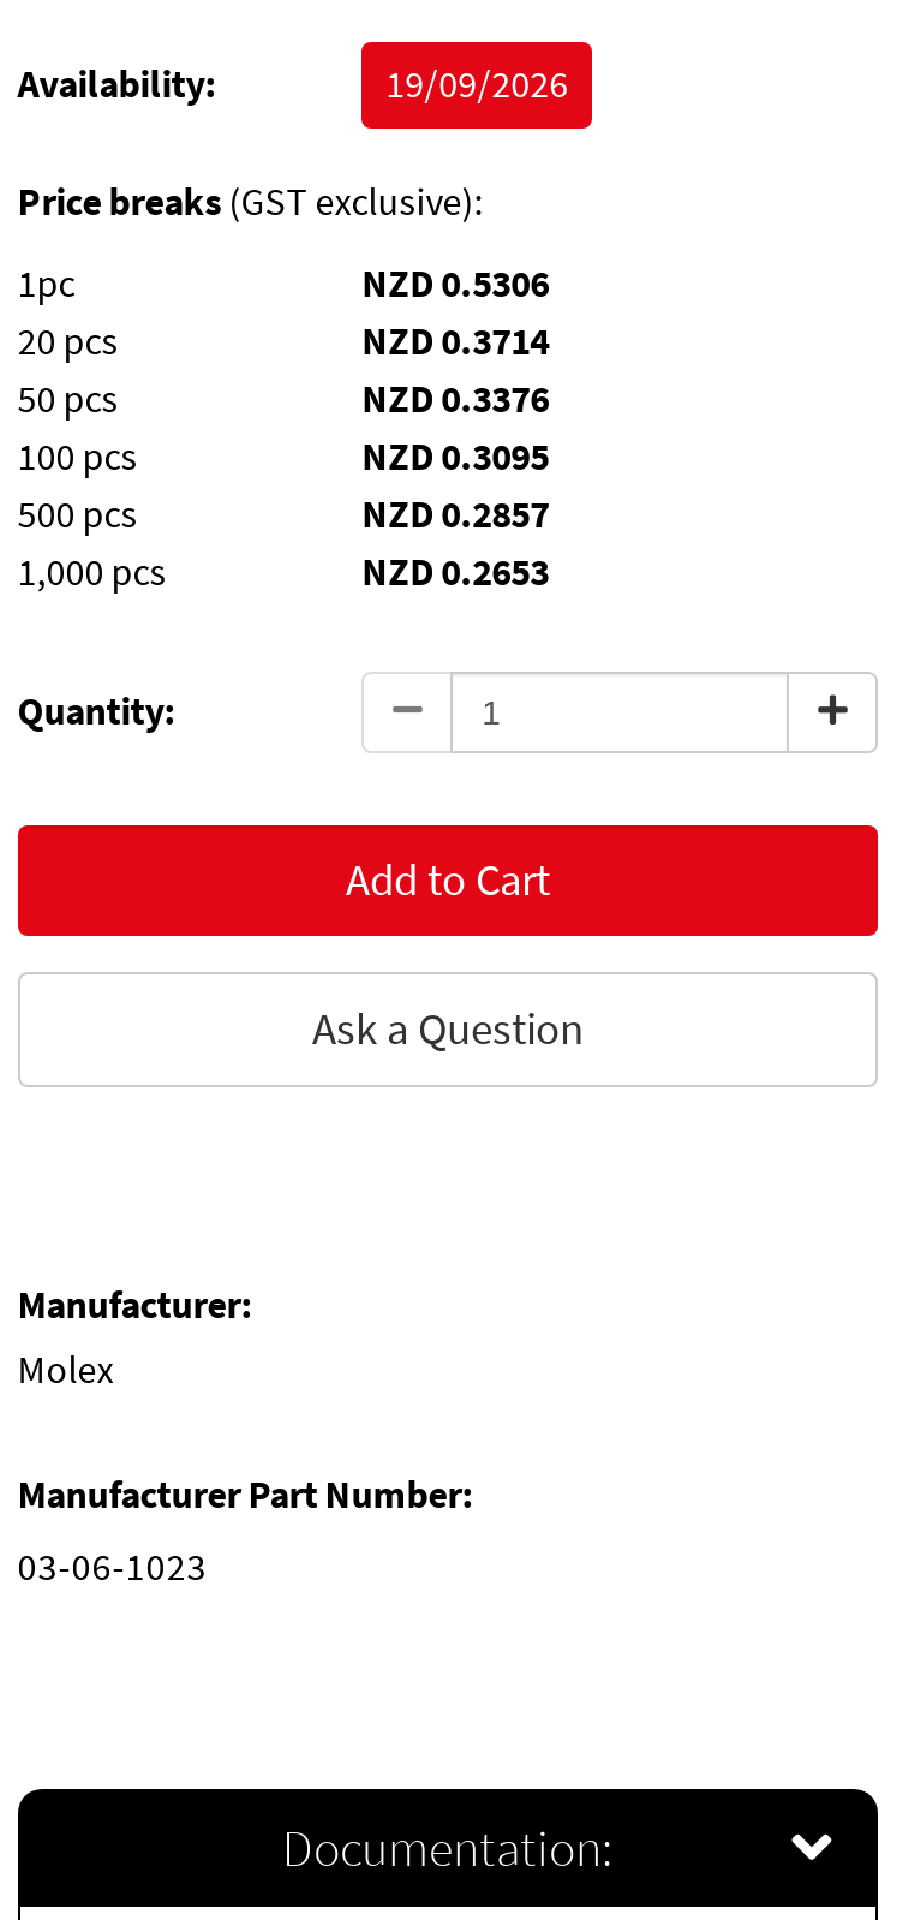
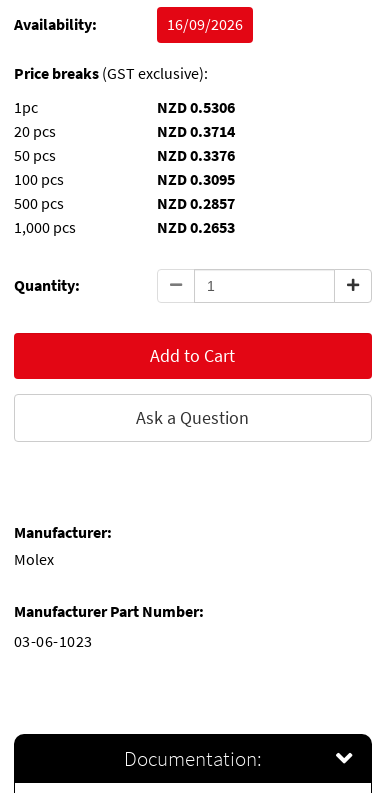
[386,59,568,109] 19/09/2026 -> [167,14,243,35] 16/09/2026

